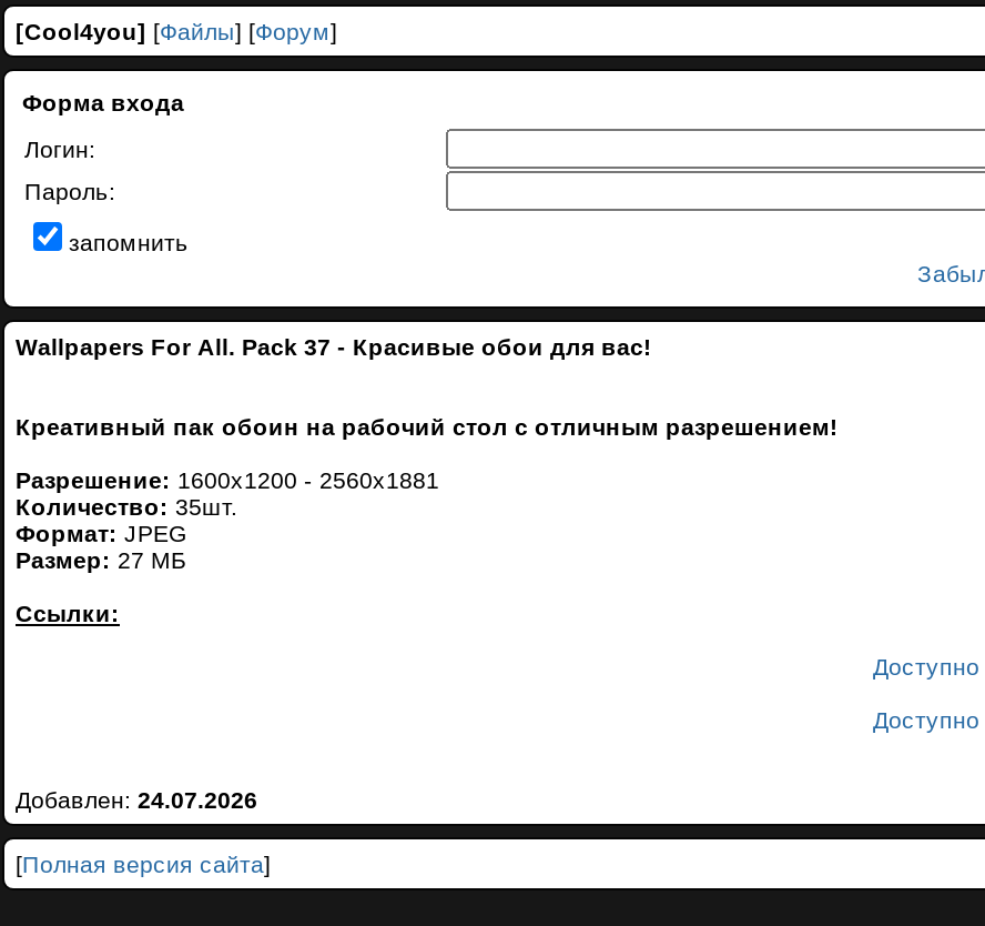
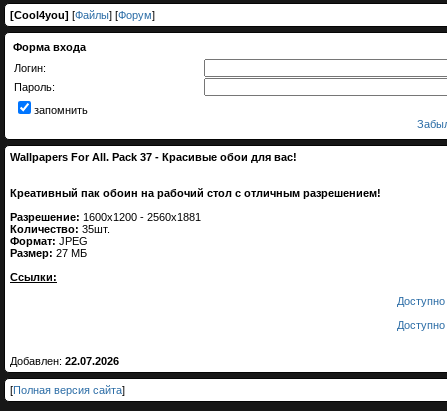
[16,786,257,813] Добавлен: 24.07.2026 -> [10,355,119,367] Добавлен: 22.07.2026

